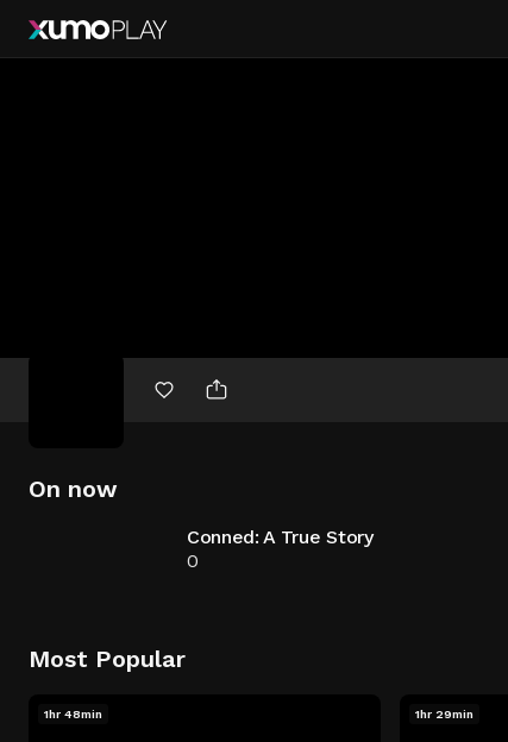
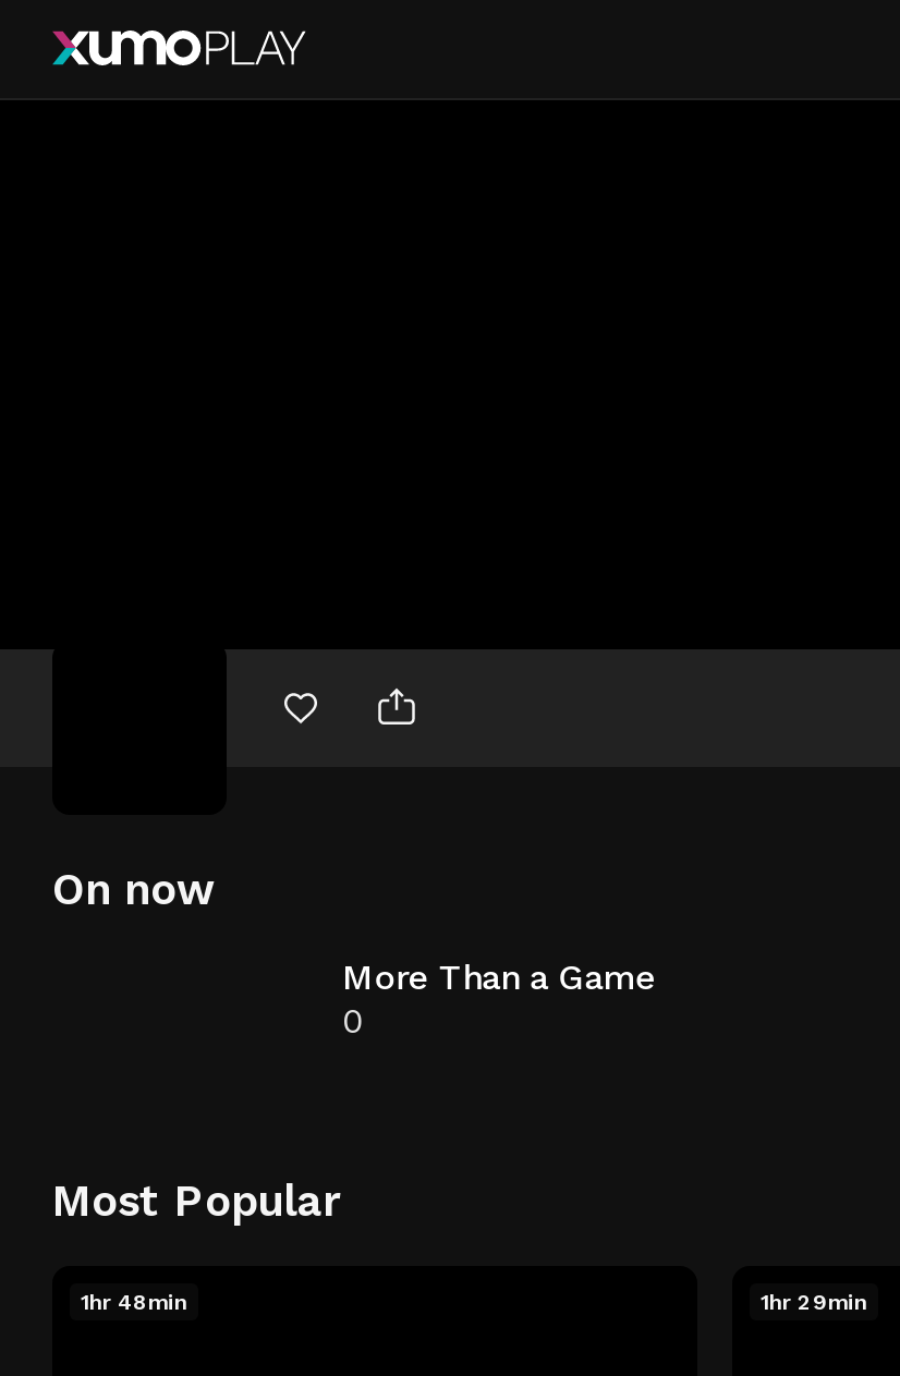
[187,526,373,548] Conned: A True Story -> [342,957,656,998] More Than a Game

